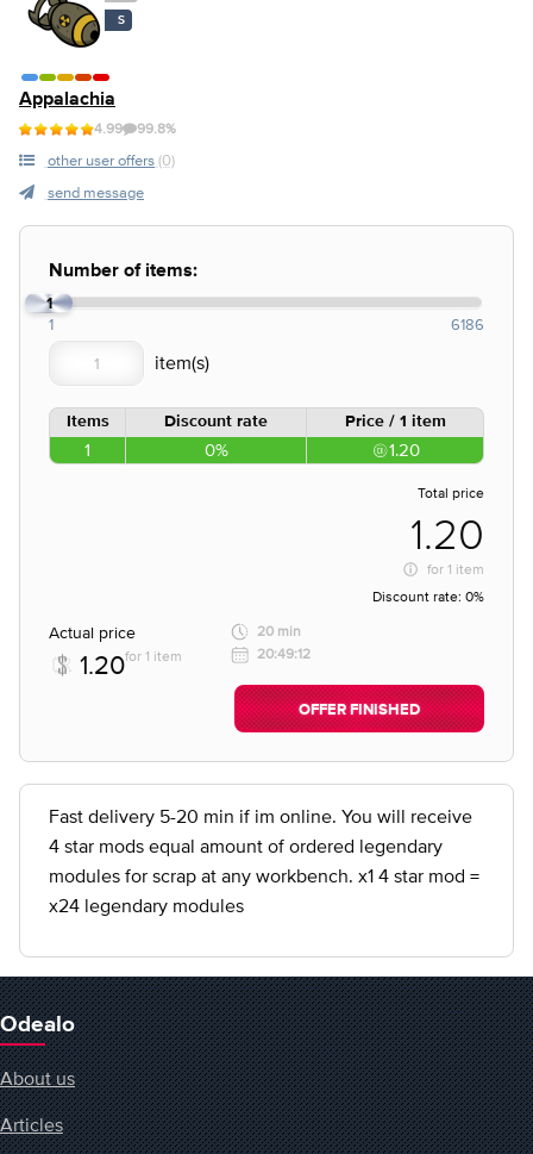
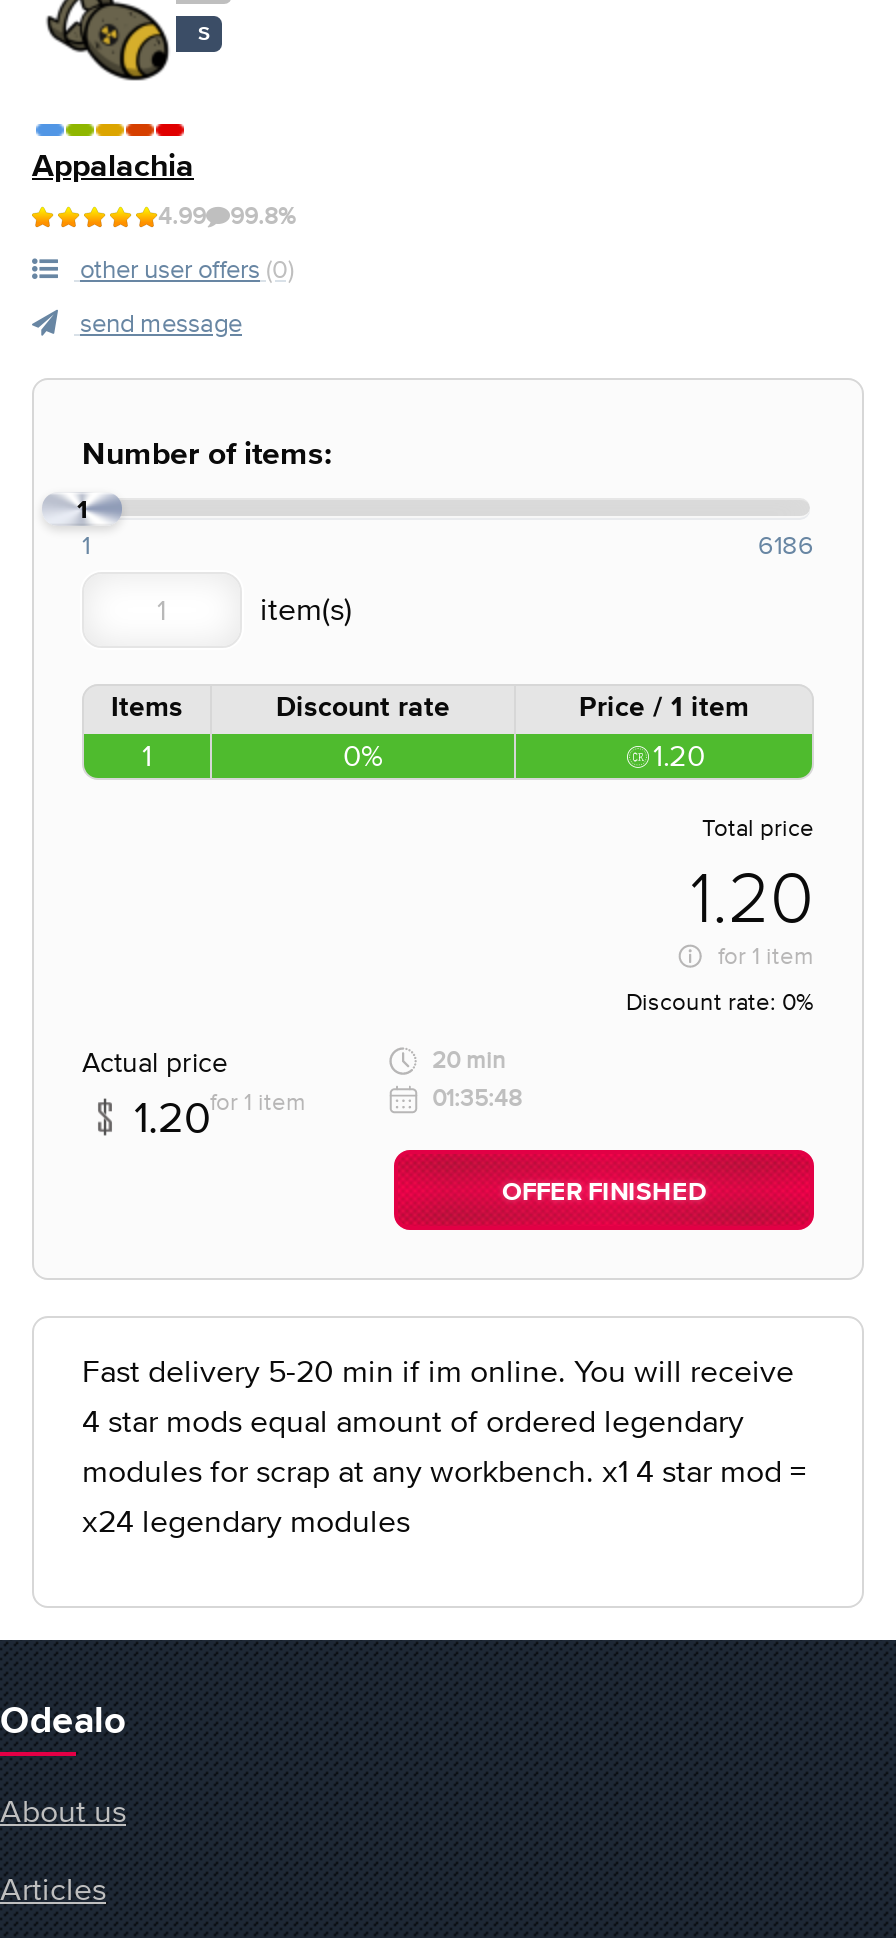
[257,645,311,662] 20:49:12 -> [432,1084,522,1112] 01:35:48

